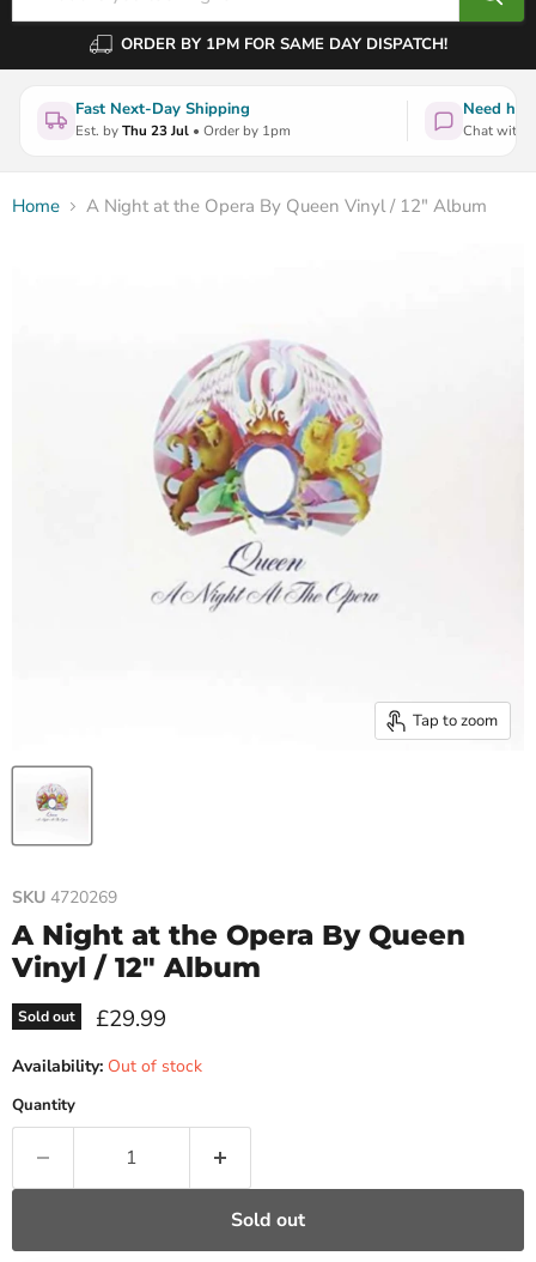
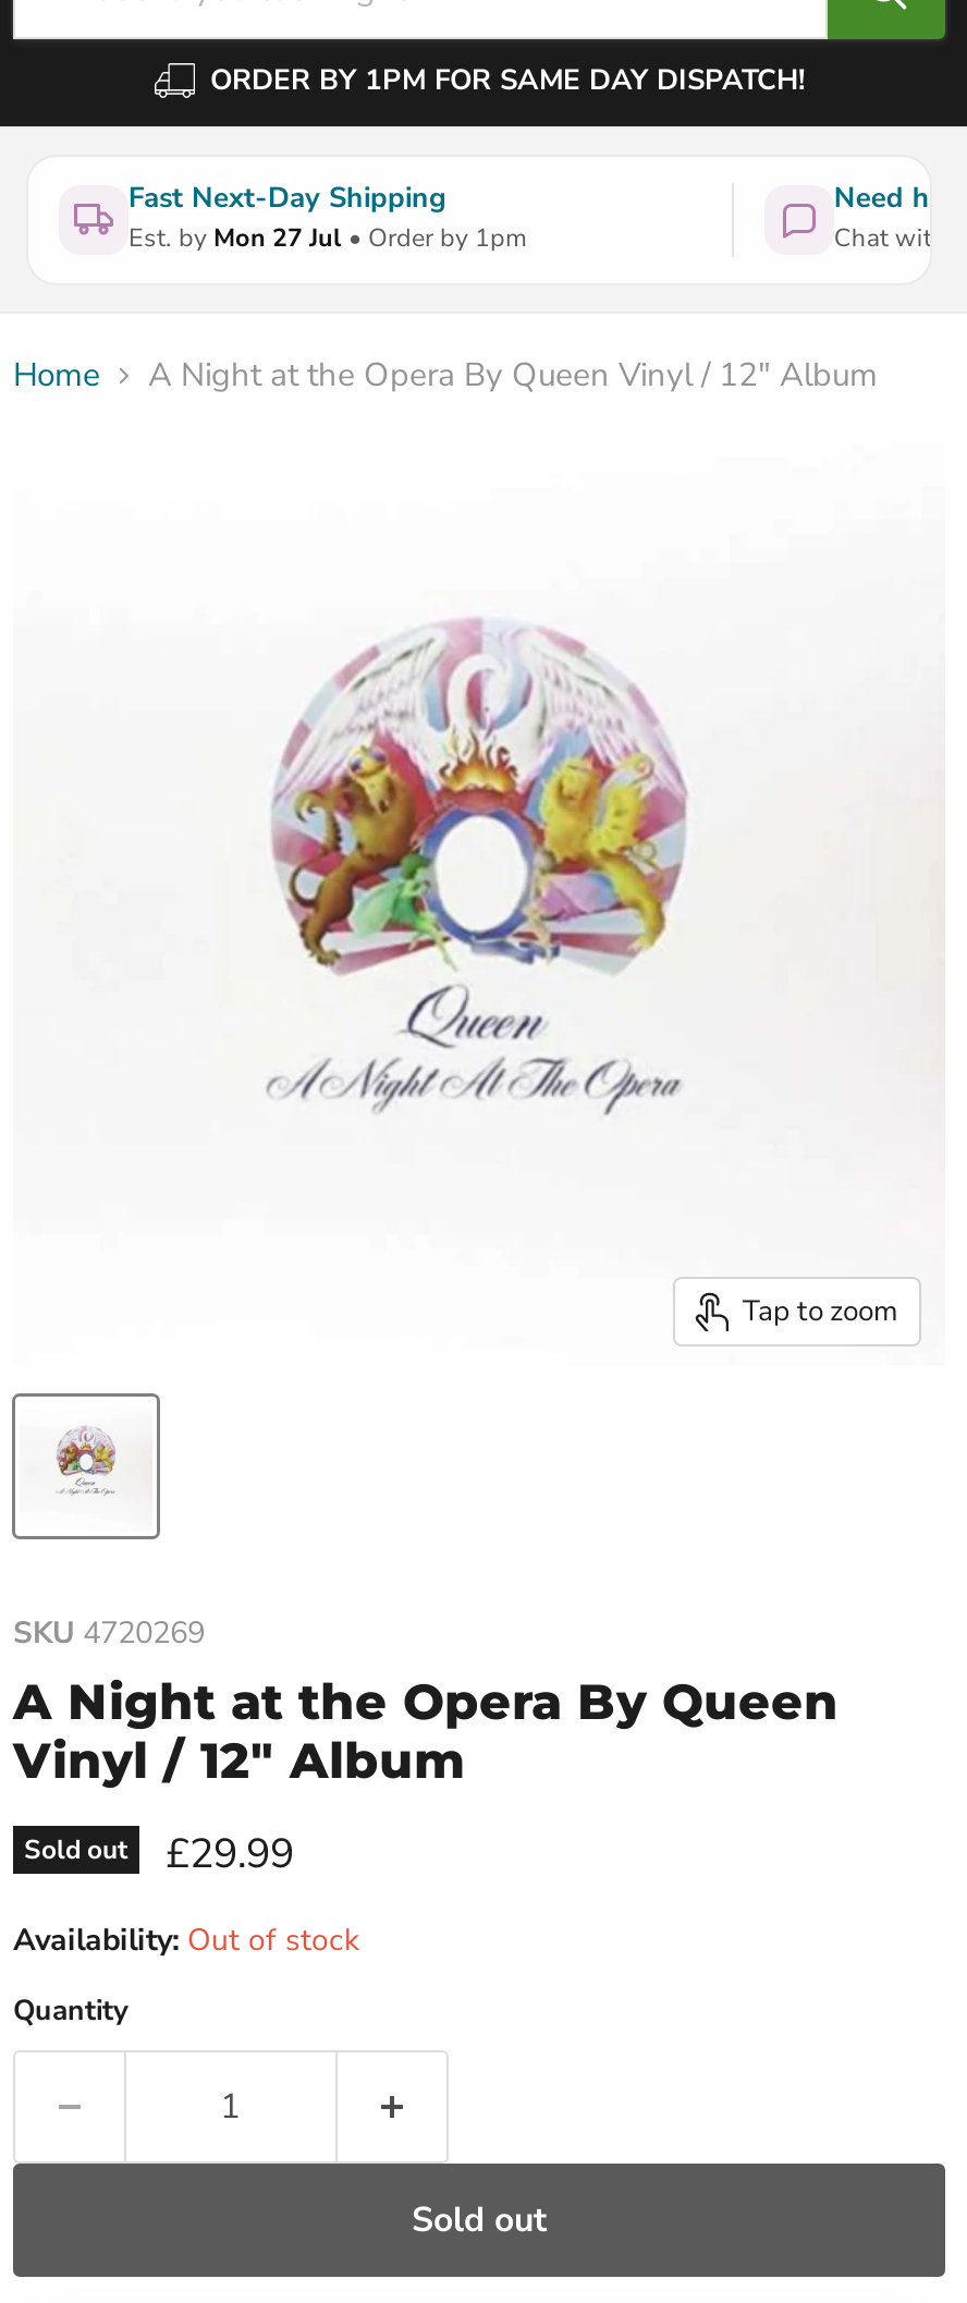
[75,121,291,140] Est. by Thu 23 Jul • Order by 1pm -> [128,220,527,255] Est. by Mon 27 Jul • Order by 1pm

